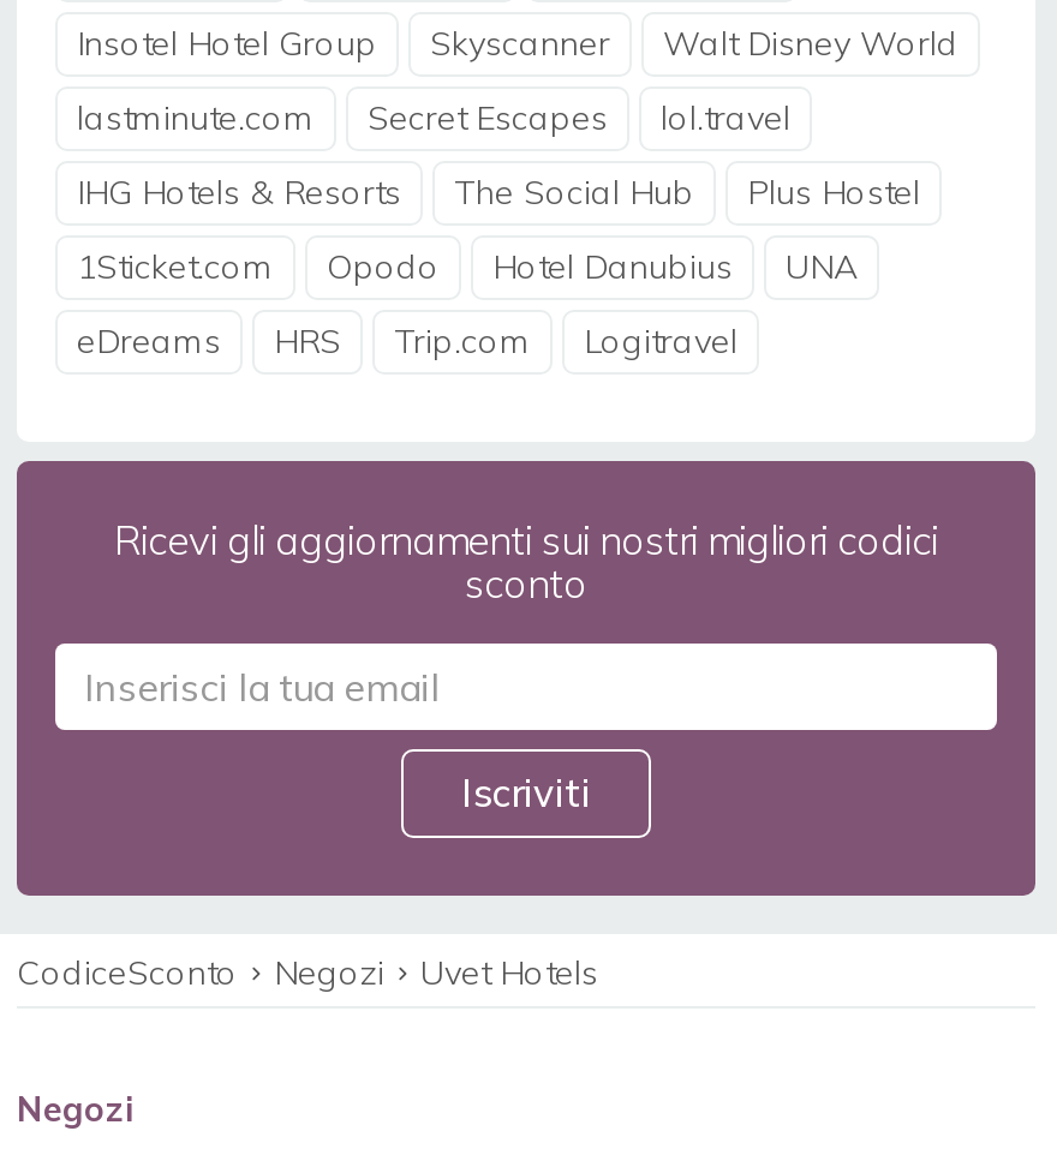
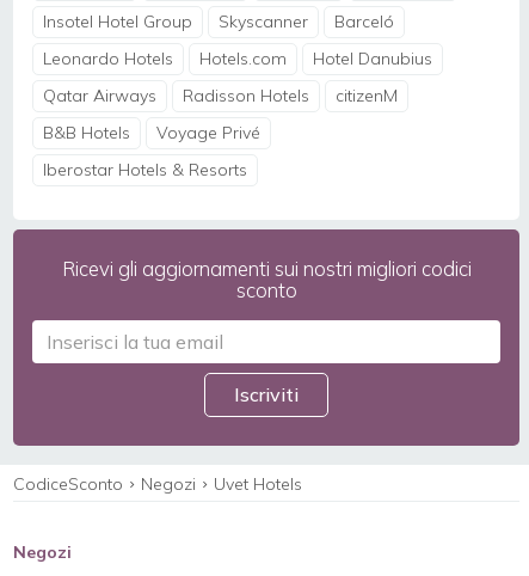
[77,21,959,288] Walt Disney World | lastminute.com | Secret Escapes | lol.travel | IHG Hotels & Resorts | The Social Hub | Plus Hostel | 1Sticket.com | Opodo -> [43,11,394,69] Barceló | Leonardo Hotels | Hotels.com
[77,245,858,362] UNA | eDreams | HRS | Trip.com | Logitravel -> [43,85,398,180] Qatar Airways | Radisson Hotels | citizenM | B&B Hotels | Voyage Privé | Iberostar Hotels & Resorts
moved [492,245,733,288] -> [313,48,432,69]: Hotel Danubius

